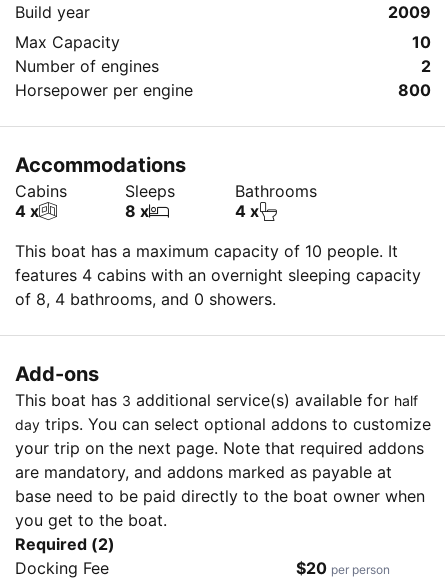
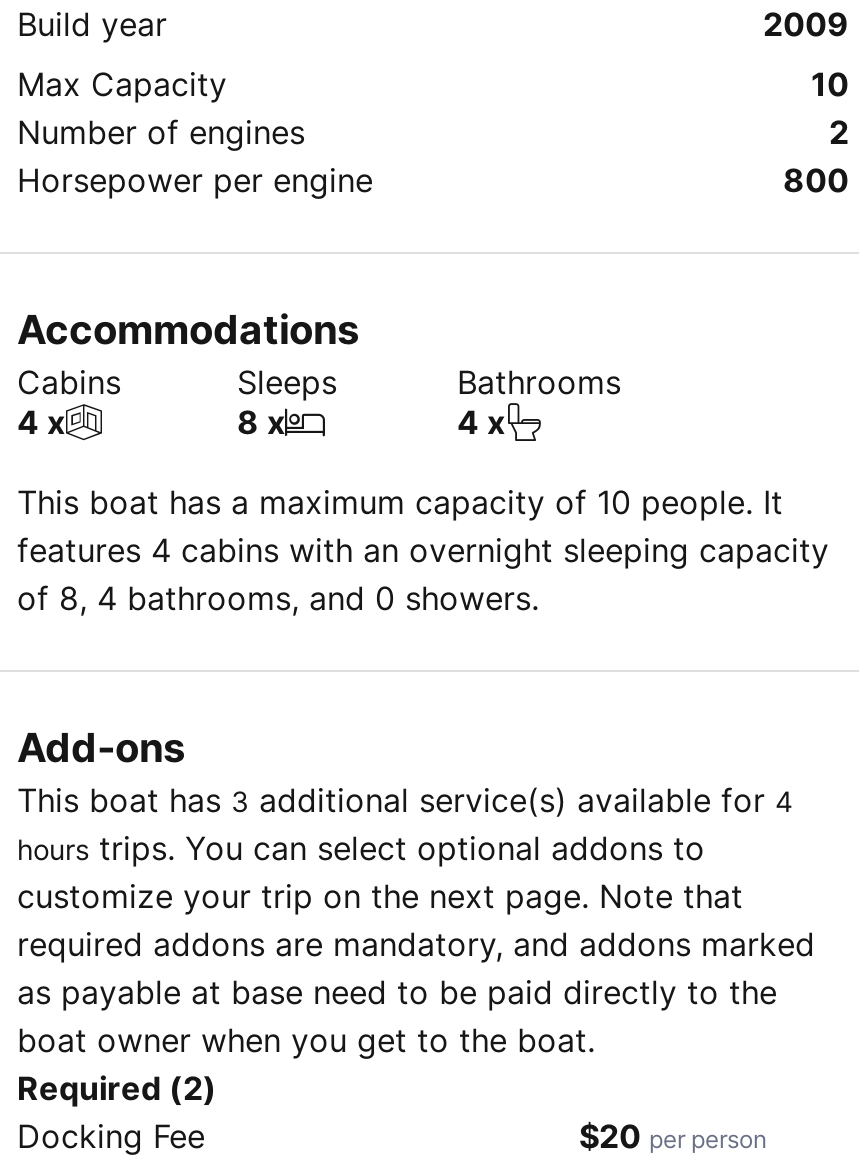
[15,390,431,530] This boat has 3 additional service(s) available for half | day trips. You can select optional addons to customize | your trip on the next page. Note that required addons | are mandatory, and addons marked as payable at | base need to be paid directly to the boat owner when | you get to the boat. -> [17,781,815,1061] This boat has 3 additional service(s) available for 4 | hours trips. You can select optional addons to | customize your trip on the next page. Note that | required addons are mandatory, and addons marked | as payable at base need to be paid directly to the | boat owner when you get to the boat.

